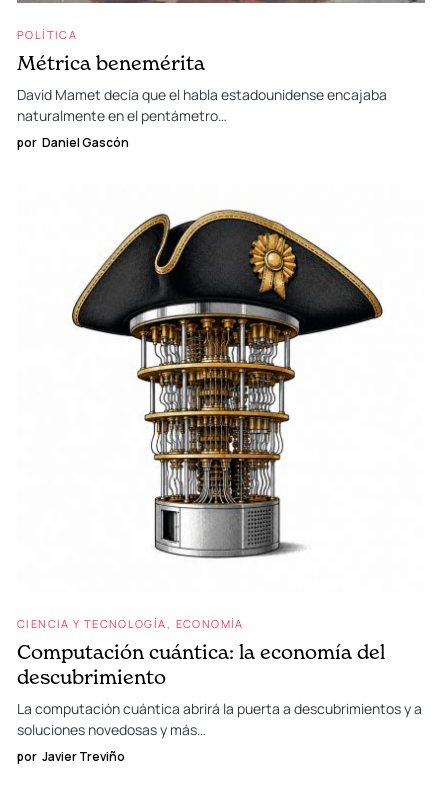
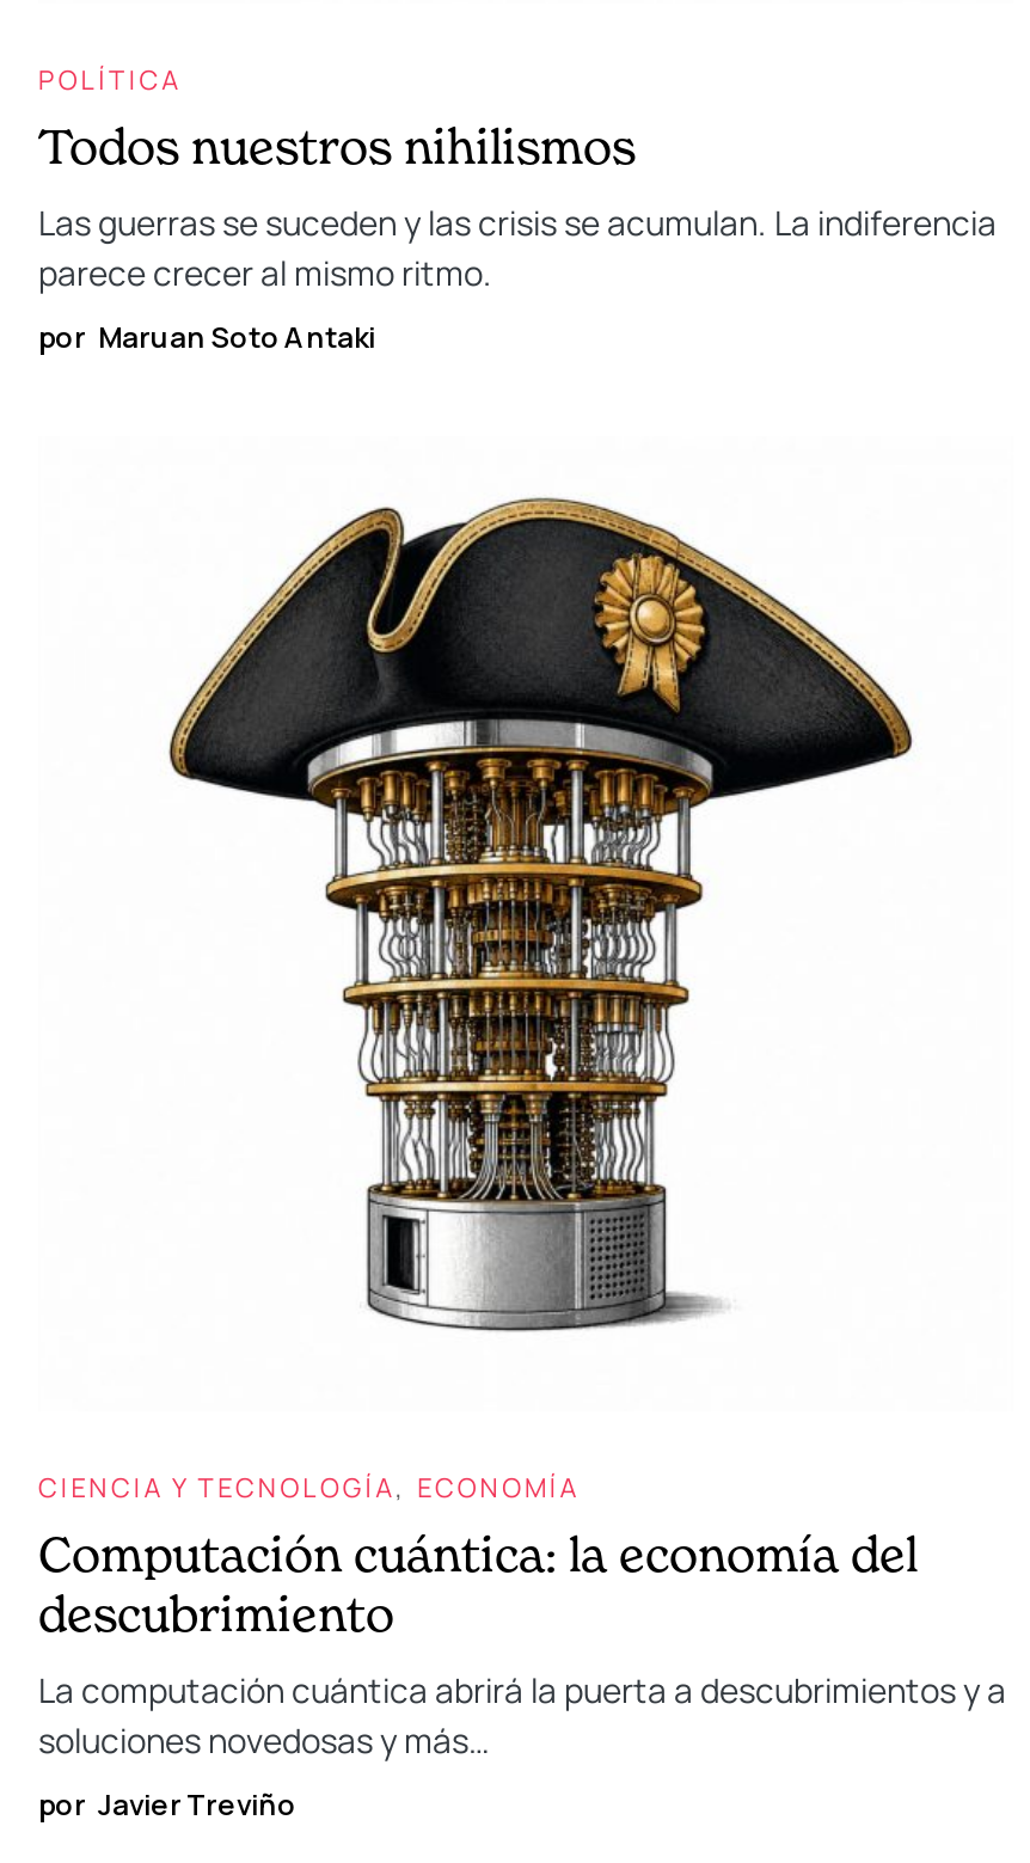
[17,51,387,125] Métrica benemérita | David Mamet decía que el habla estadounidense encajaba | naturalmente en el pentámetro… -> [38,118,997,295] Todos nuestros nihilismos | Las guerras se suceden y las crisis se acumulan. La indiferencia | parece crecer al mismo ritmo.
[17,134,129,151] por Daniel Gascón -> [38,317,375,357] por Maruan Soto Antaki

